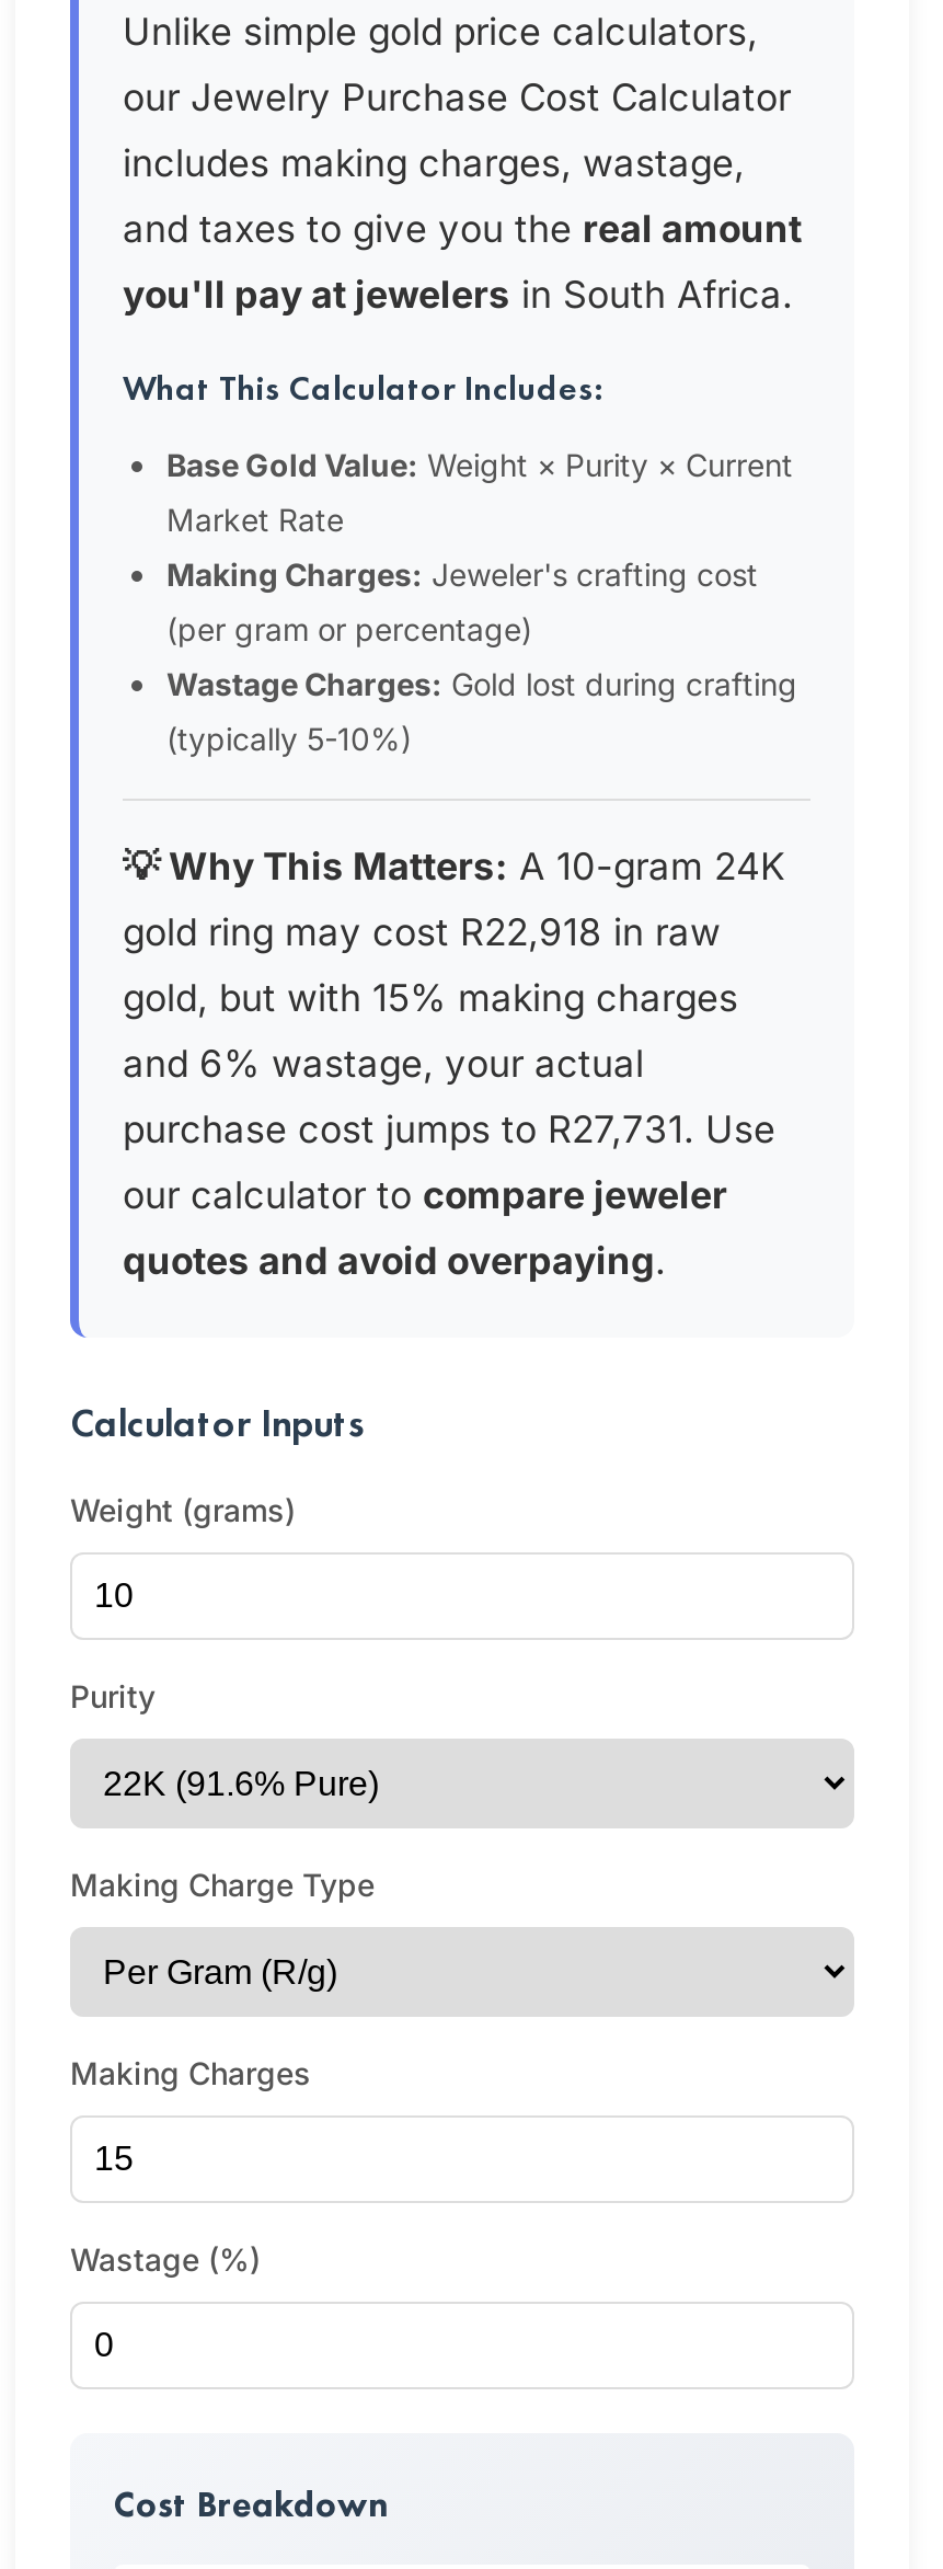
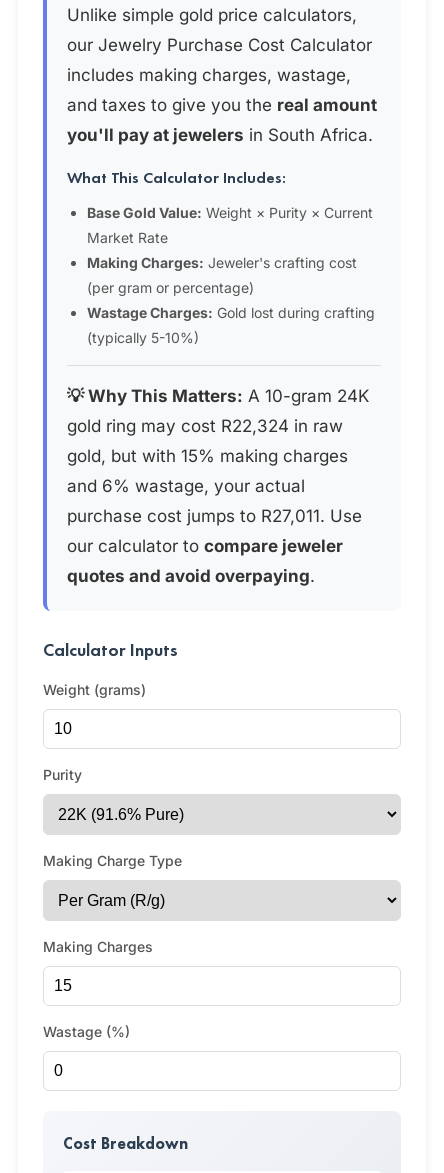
[123,910,721,954] gold ring may cost R22,918 in raw -> [67,416,343,436] gold ring may cost R22,324 in raw
[123,1108,775,1151] purchase cost jumps to R27,731. Use -> [67,506,362,526] purchase cost jumps to R27,011. Use

